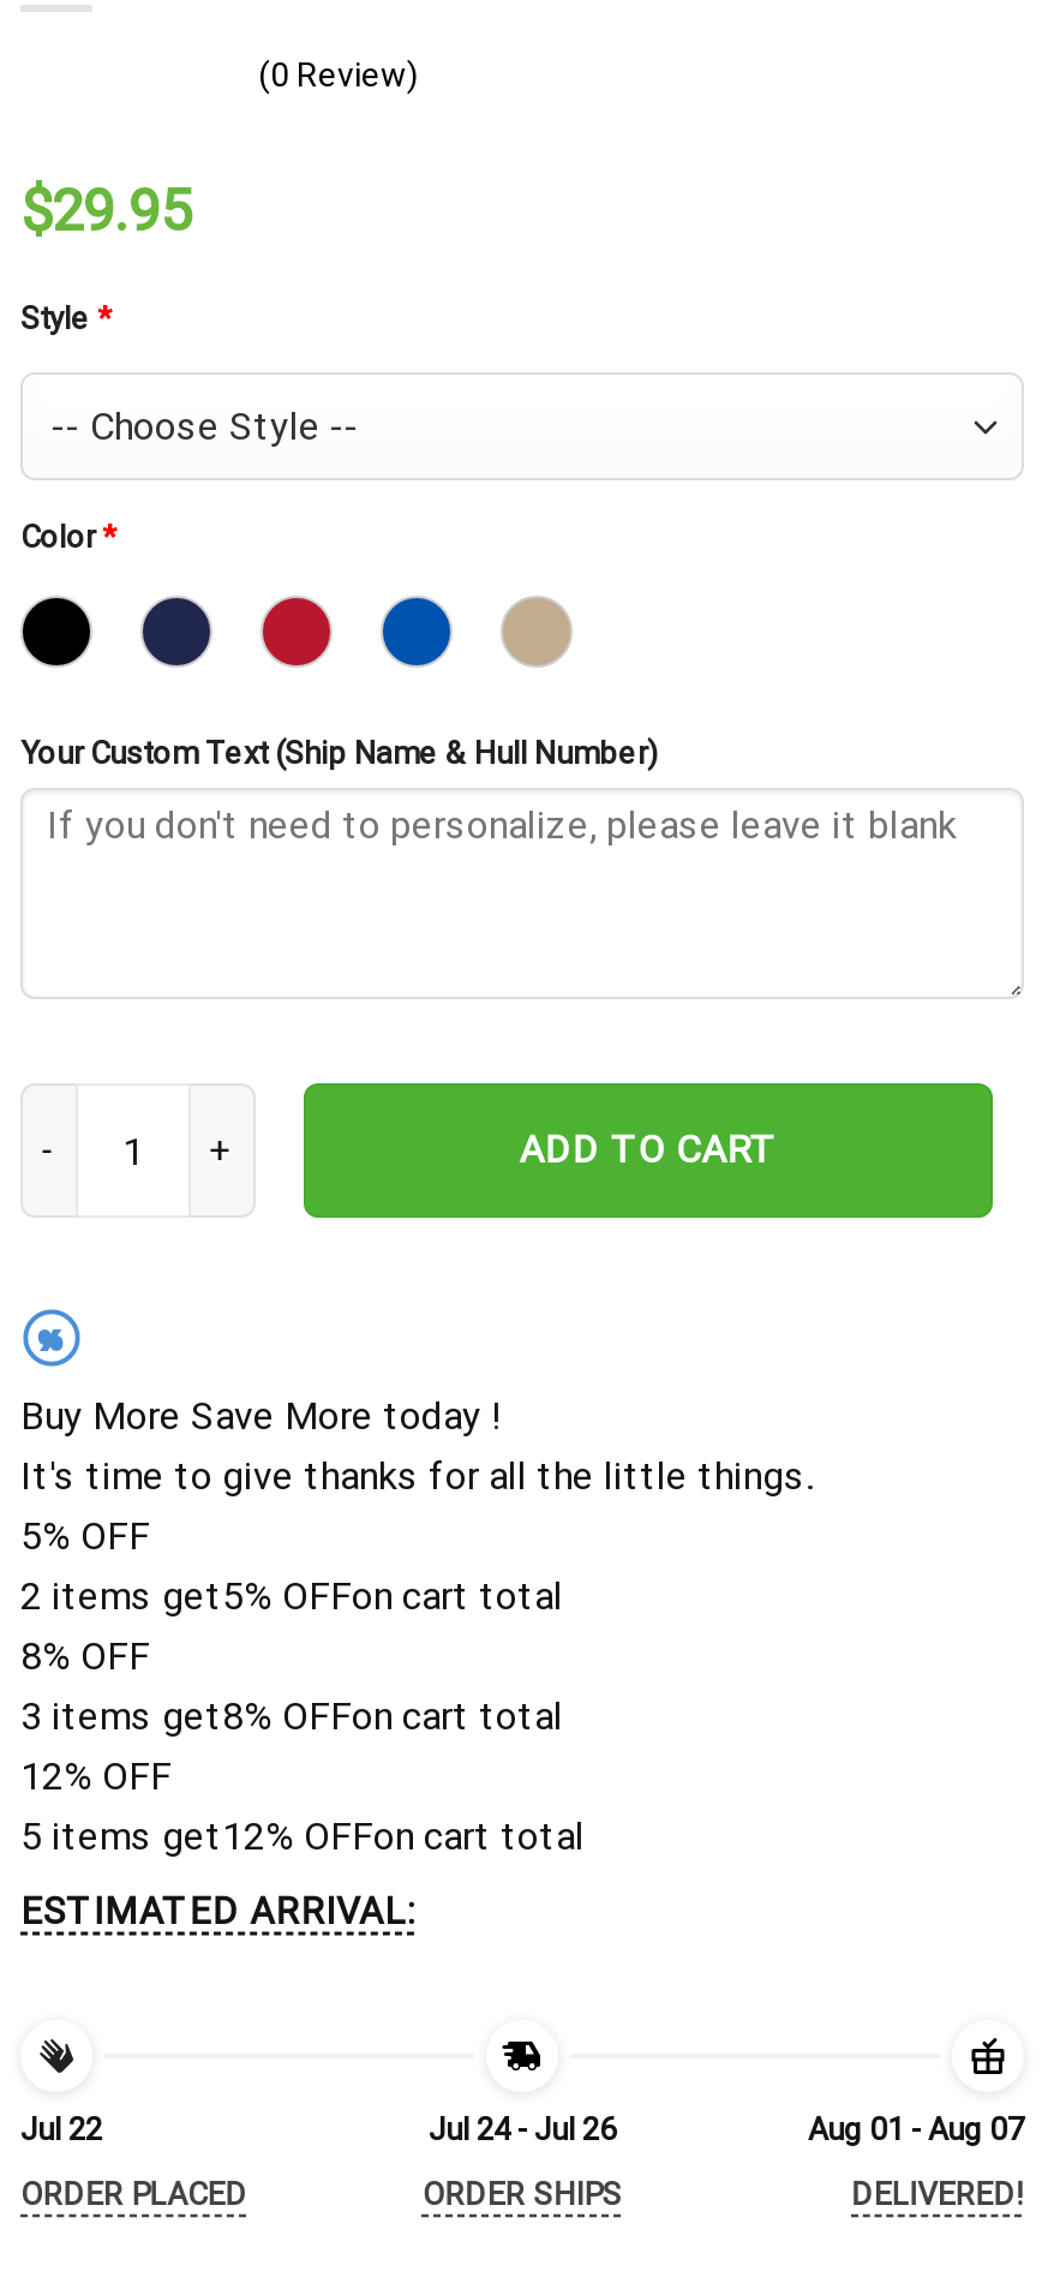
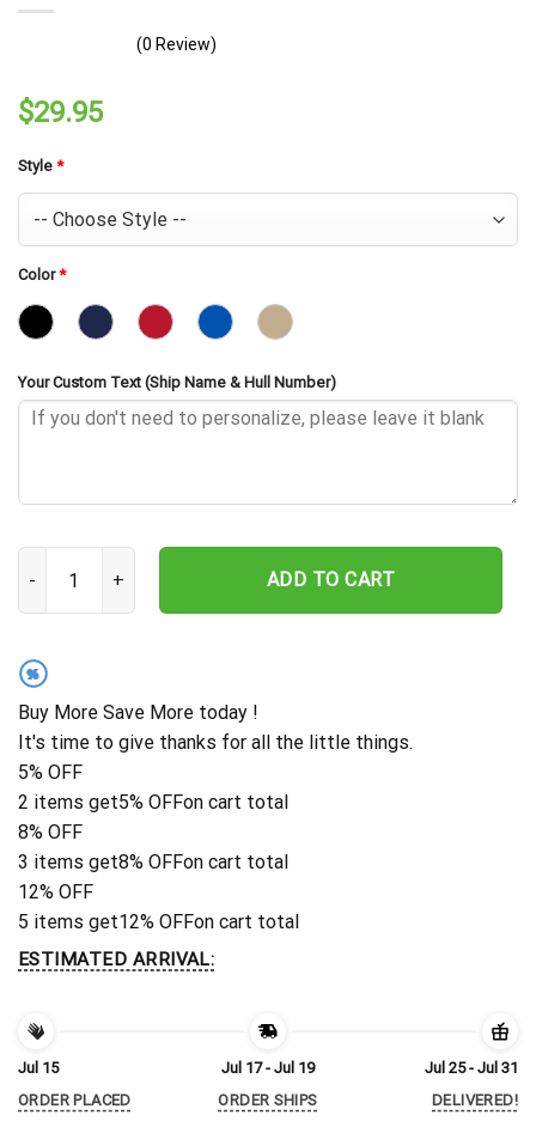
[20,2112,102,2148] Jul 22 -> [18,1059,59,1077] Jul 15
[429,2112,616,2148] Jul 24 - Jul 26 -> [221,1059,315,1077] Jul 17 - Jul 19
[808,2112,1024,2148] Aug 01 - Aug 07 -> [425,1059,518,1077] Jul 25 - Jul 31

